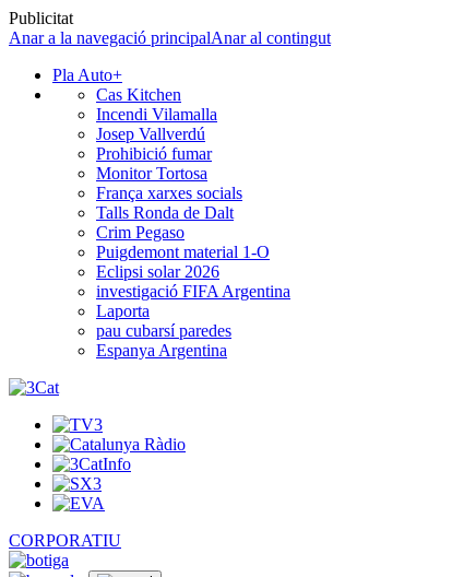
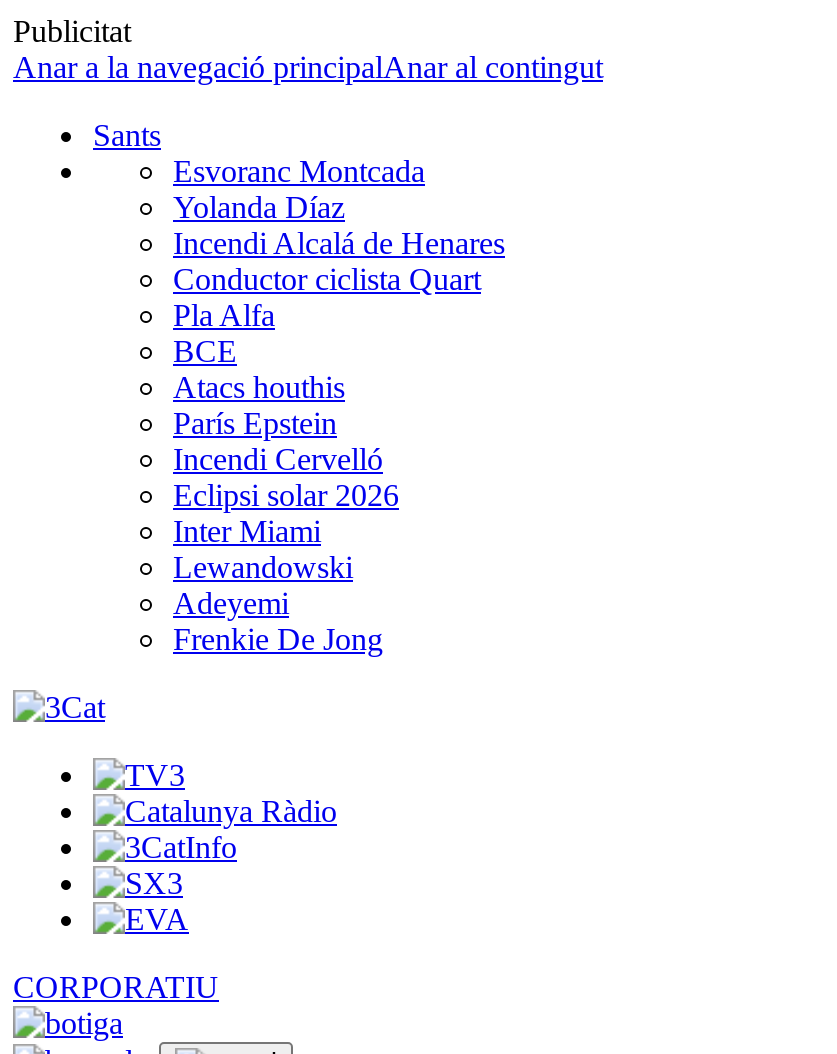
[52,66,270,261] Pla Auto+ | Cas Kitchen | Incendi Vilamalla | Josep Vallverdú | Prohibició fumar | Monitor Tortosa | França xarxes socials | Talls Ronda de Dalt | Crim Pegaso | Puigdemont material 1-O -> [93,118,505,476] Sants | Esvoranc Montcada | Yolanda Díaz | Incendi Alcalá de Henares | Conductor ciclista Quart | Pla Alfa | BCE | Atacs houthis | París Epstein | Incendi Cervelló
[96,282,290,360] investigació FIFA Argentina | Laporta | pau cubarsí paredes | Espanya Argentina -> [173,514,383,656] Inter Miami | Lewandowski | Adeyemi | Frenkie De Jong

